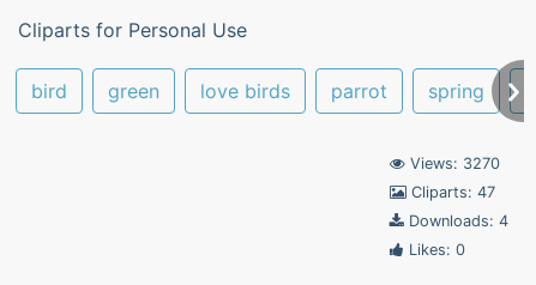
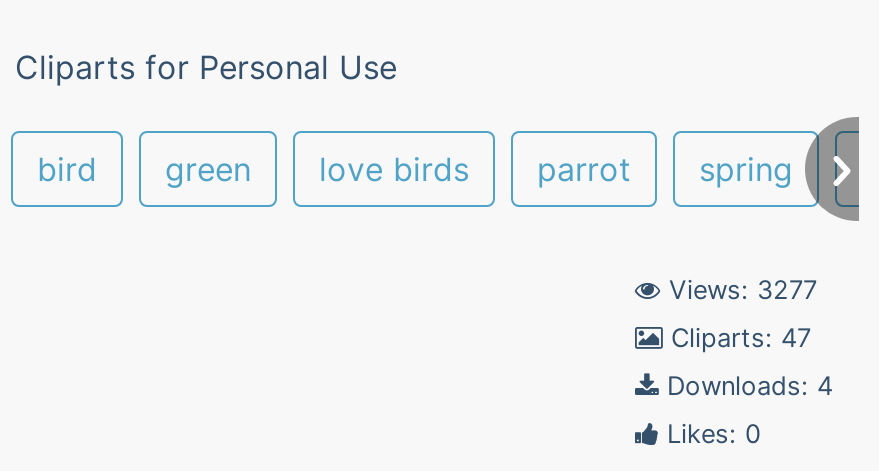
[405,154,500,172] Views: 3270 -> [661,275,817,305] Views: 3277

